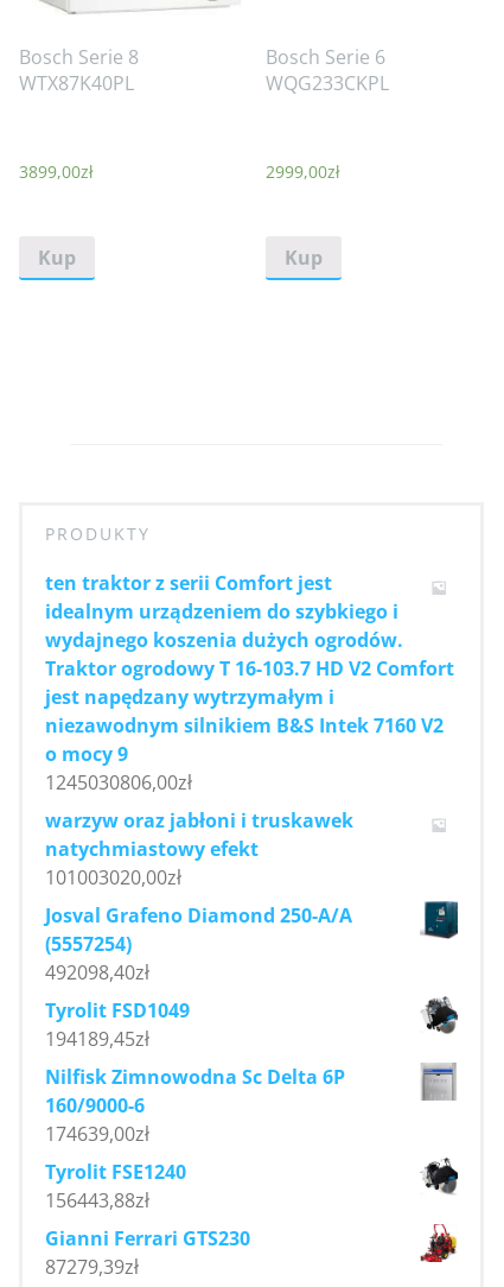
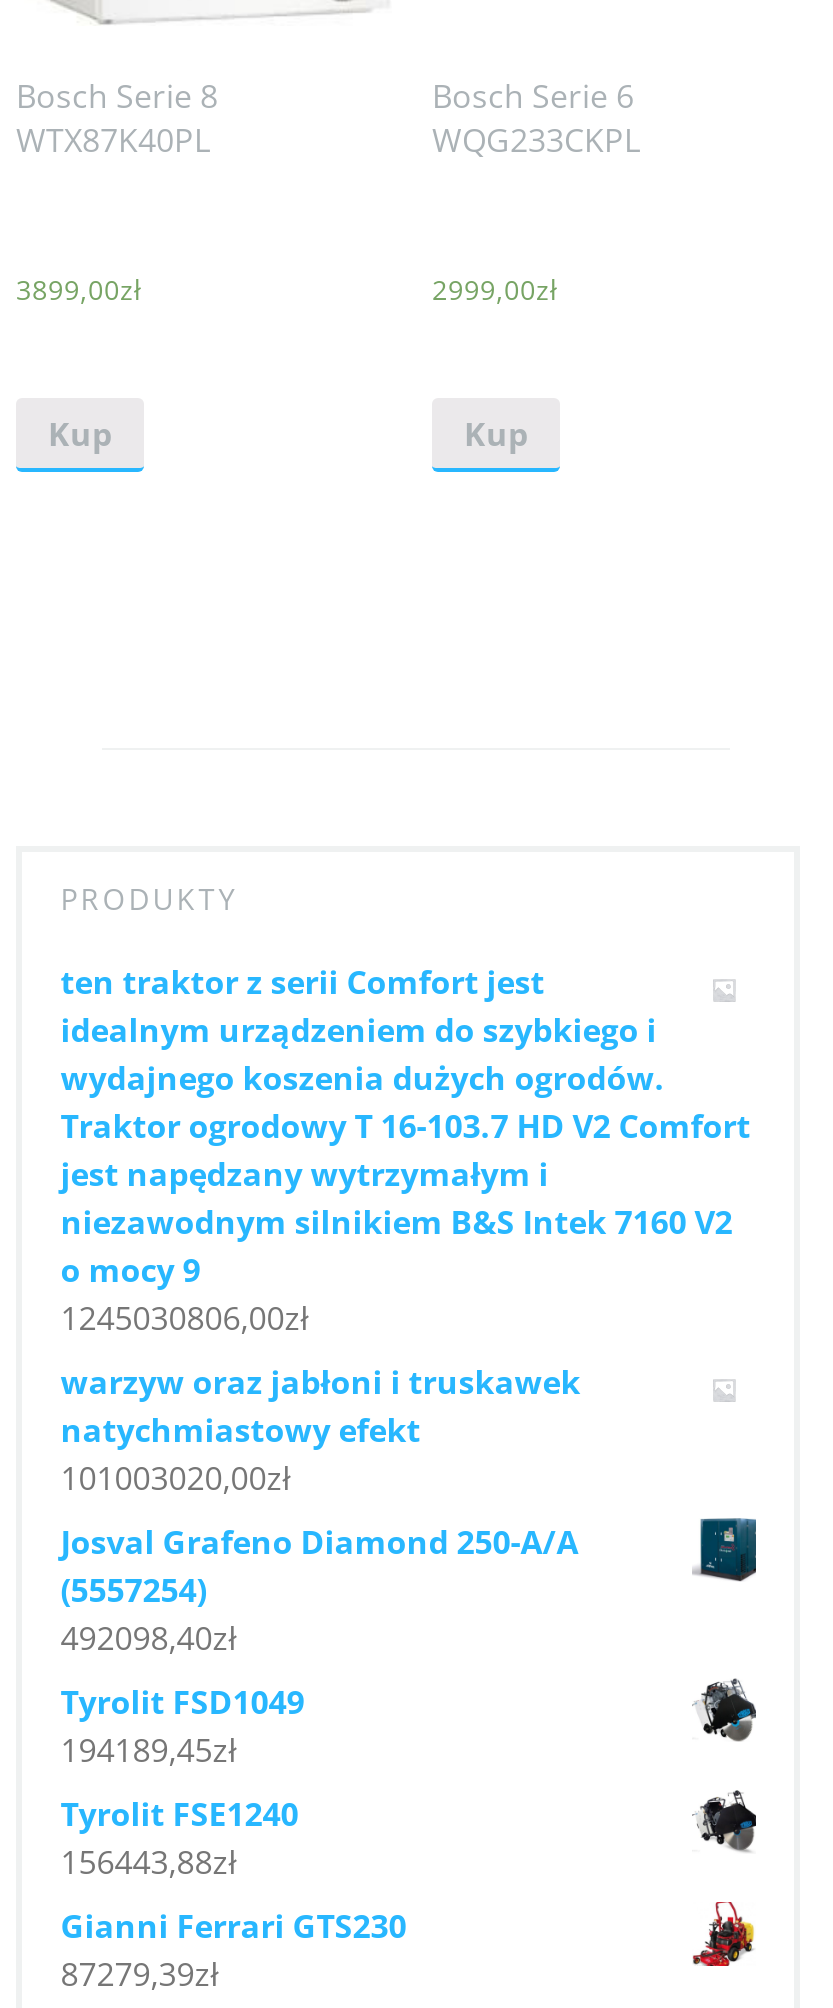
[45,1063,345,1146] Nilfisk Zimnowodna Sc Delta 6P | 160/9000-6 | 174639,00zł -> none
[420,1061,458,1102] [image] -> none

